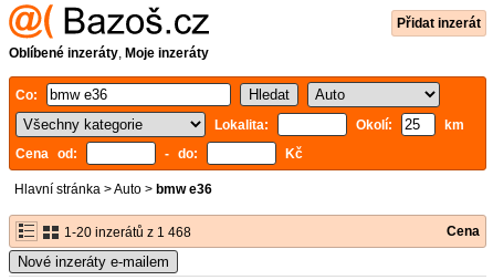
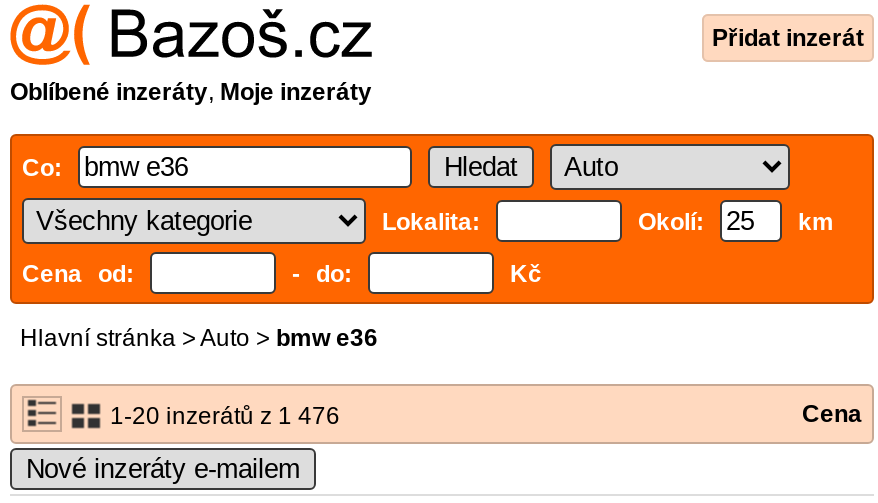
[61,225,191,240] 1-20 inzerátů z 1 468 -> [104,402,340,430] 1-20 inzerátů z 1 476

